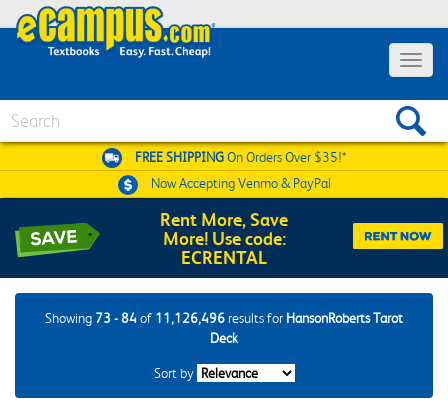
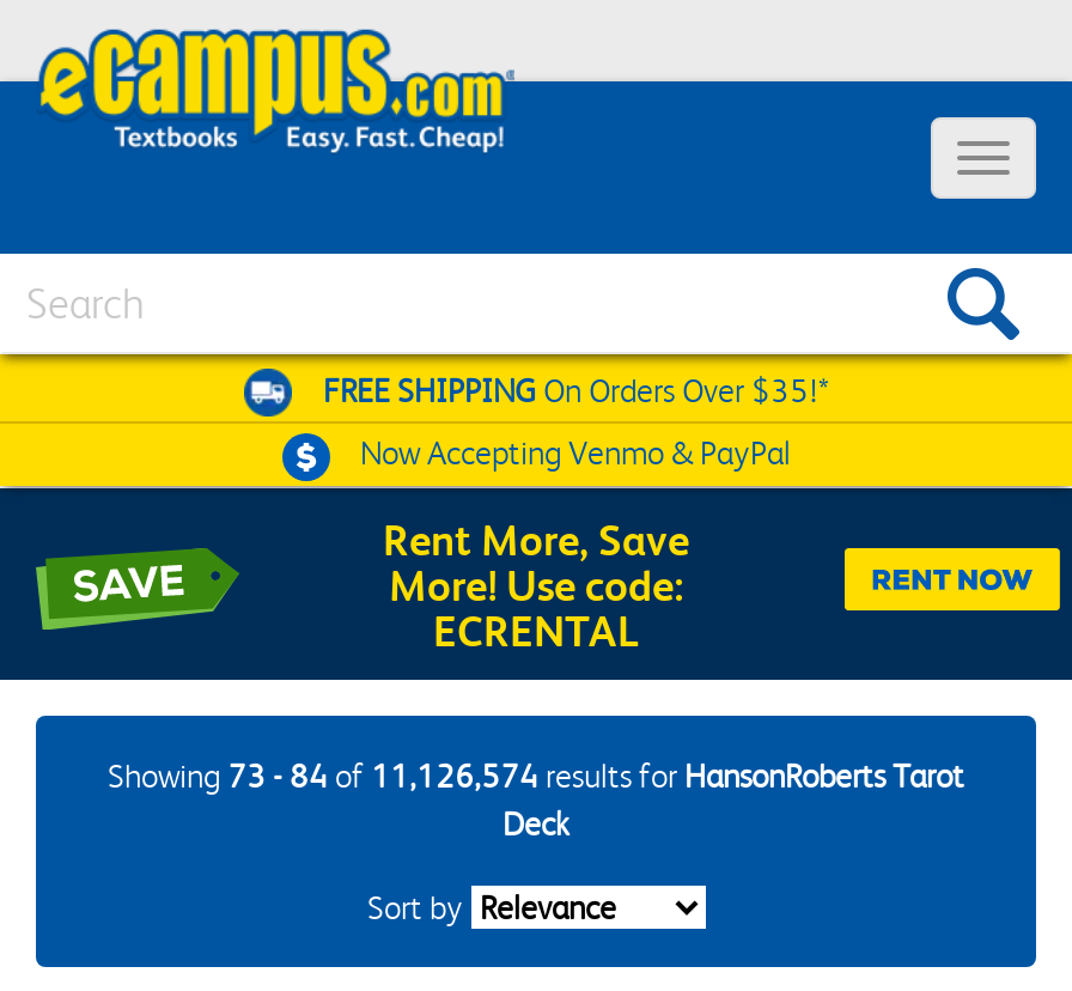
[45,310,403,326] Showing 73 - 84 of 11,126,496 results for HansonRoberts Tarot -> [108,756,964,794] Showing 73 - 84 of 11,126,574 results for HansonRoberts Tarot

